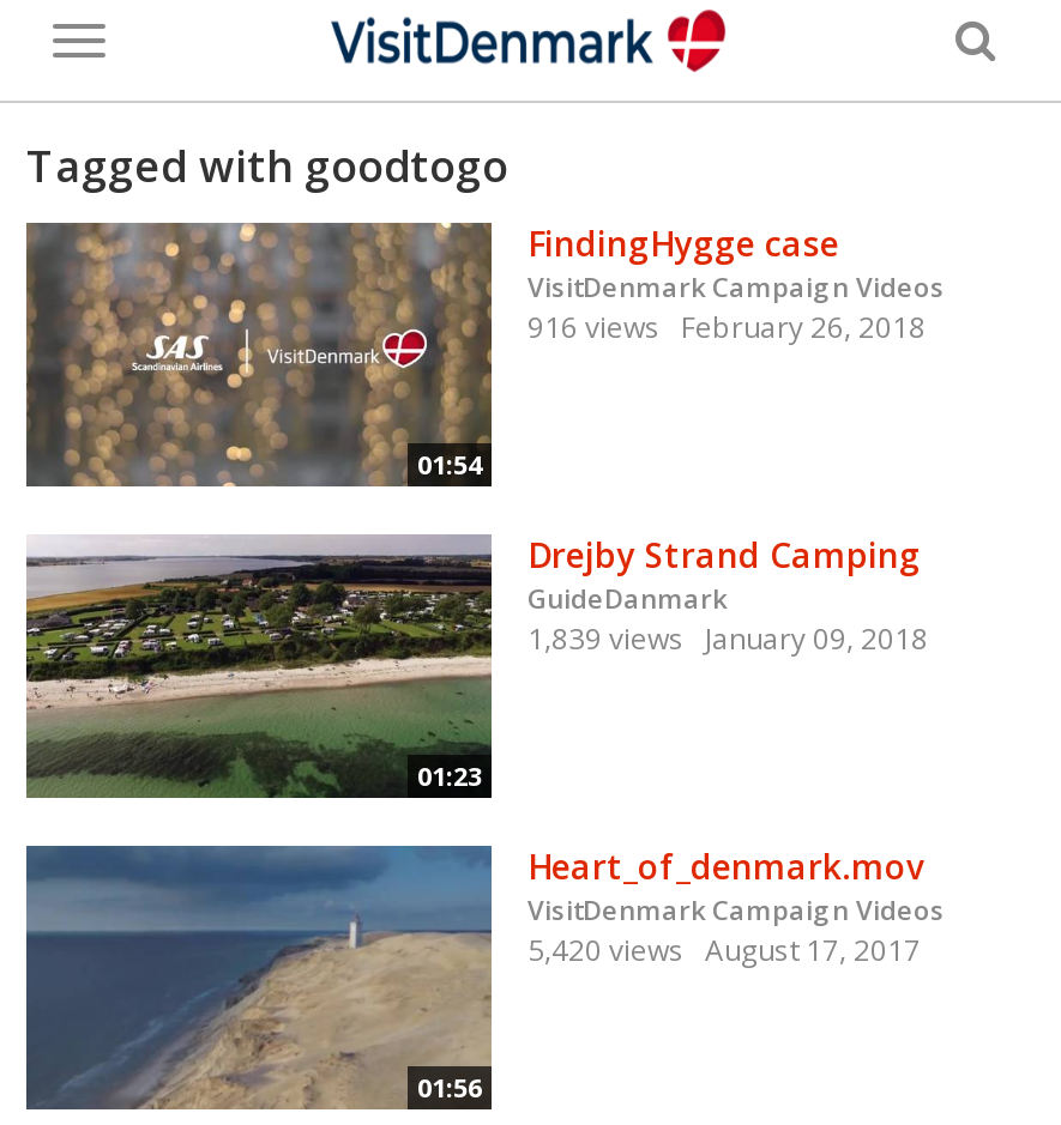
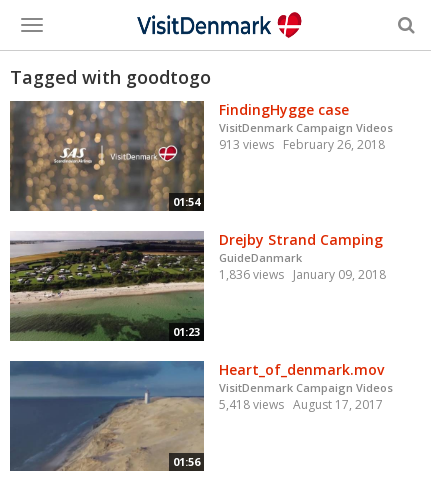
[528,307,926,347] 916 views February 26, 2018 -> [219,136,385,153] 913 views February 26, 2018
[528,618,928,659] 1,839 views January 09, 2018 -> [219,266,386,283] 1,836 views January 09, 2018
[528,929,921,970] 5,420 views August 17, 2017 -> [219,396,383,413] 5,418 views August 17, 2017

